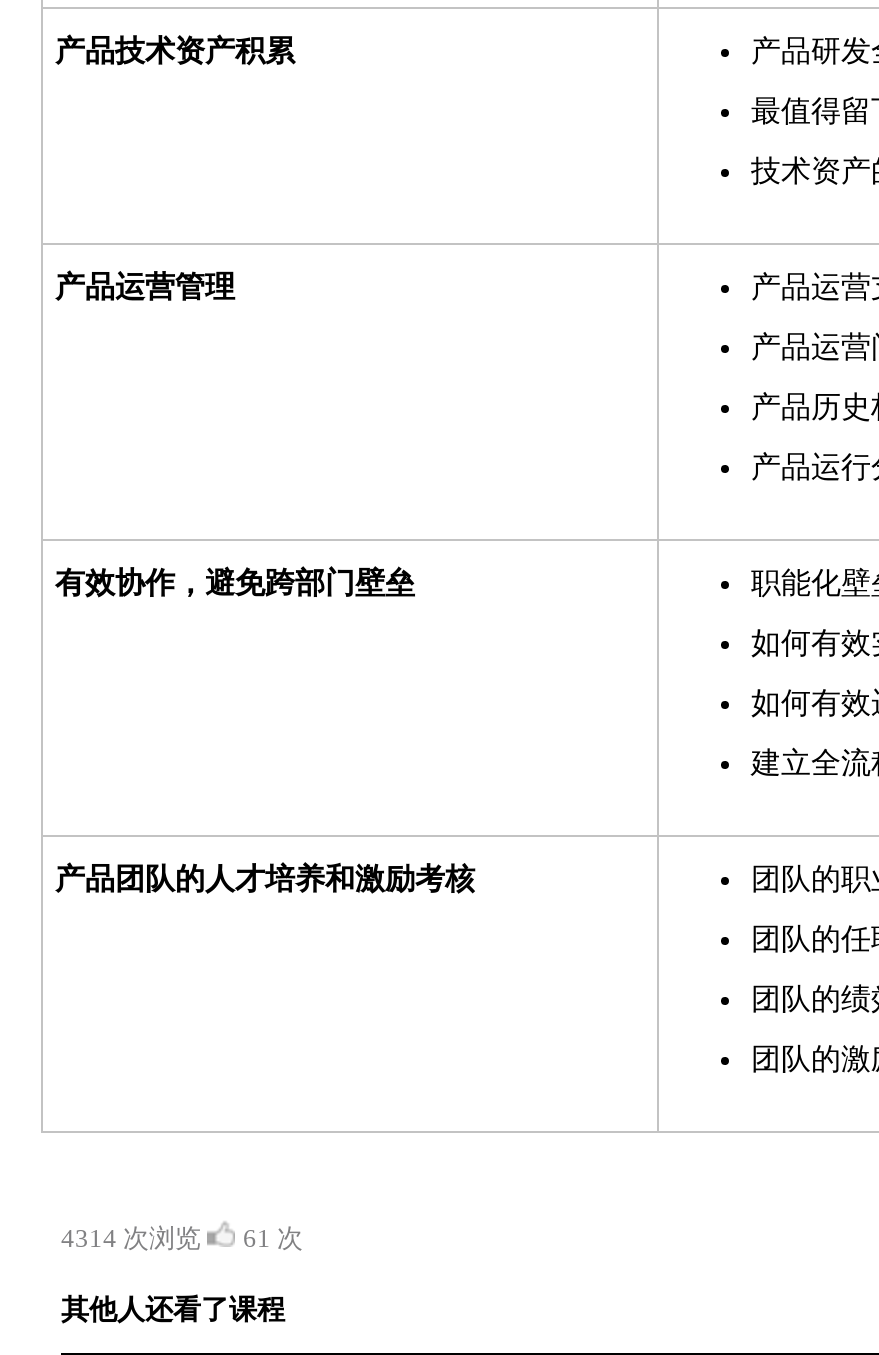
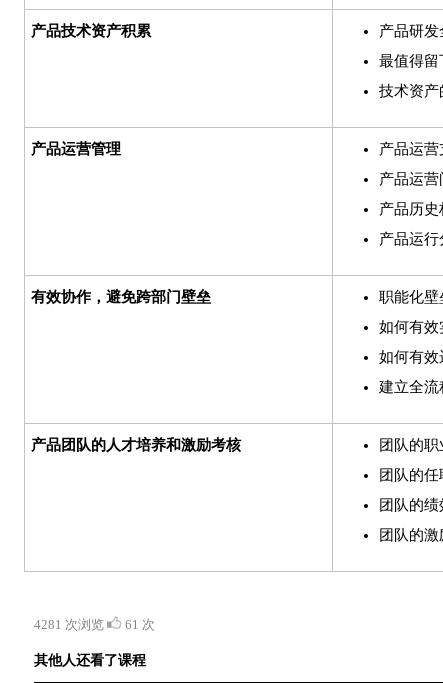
[61,1223,303,1253] 4314 次浏览 61 次 -> [34,617,155,632] 4281 次浏览 61 次

